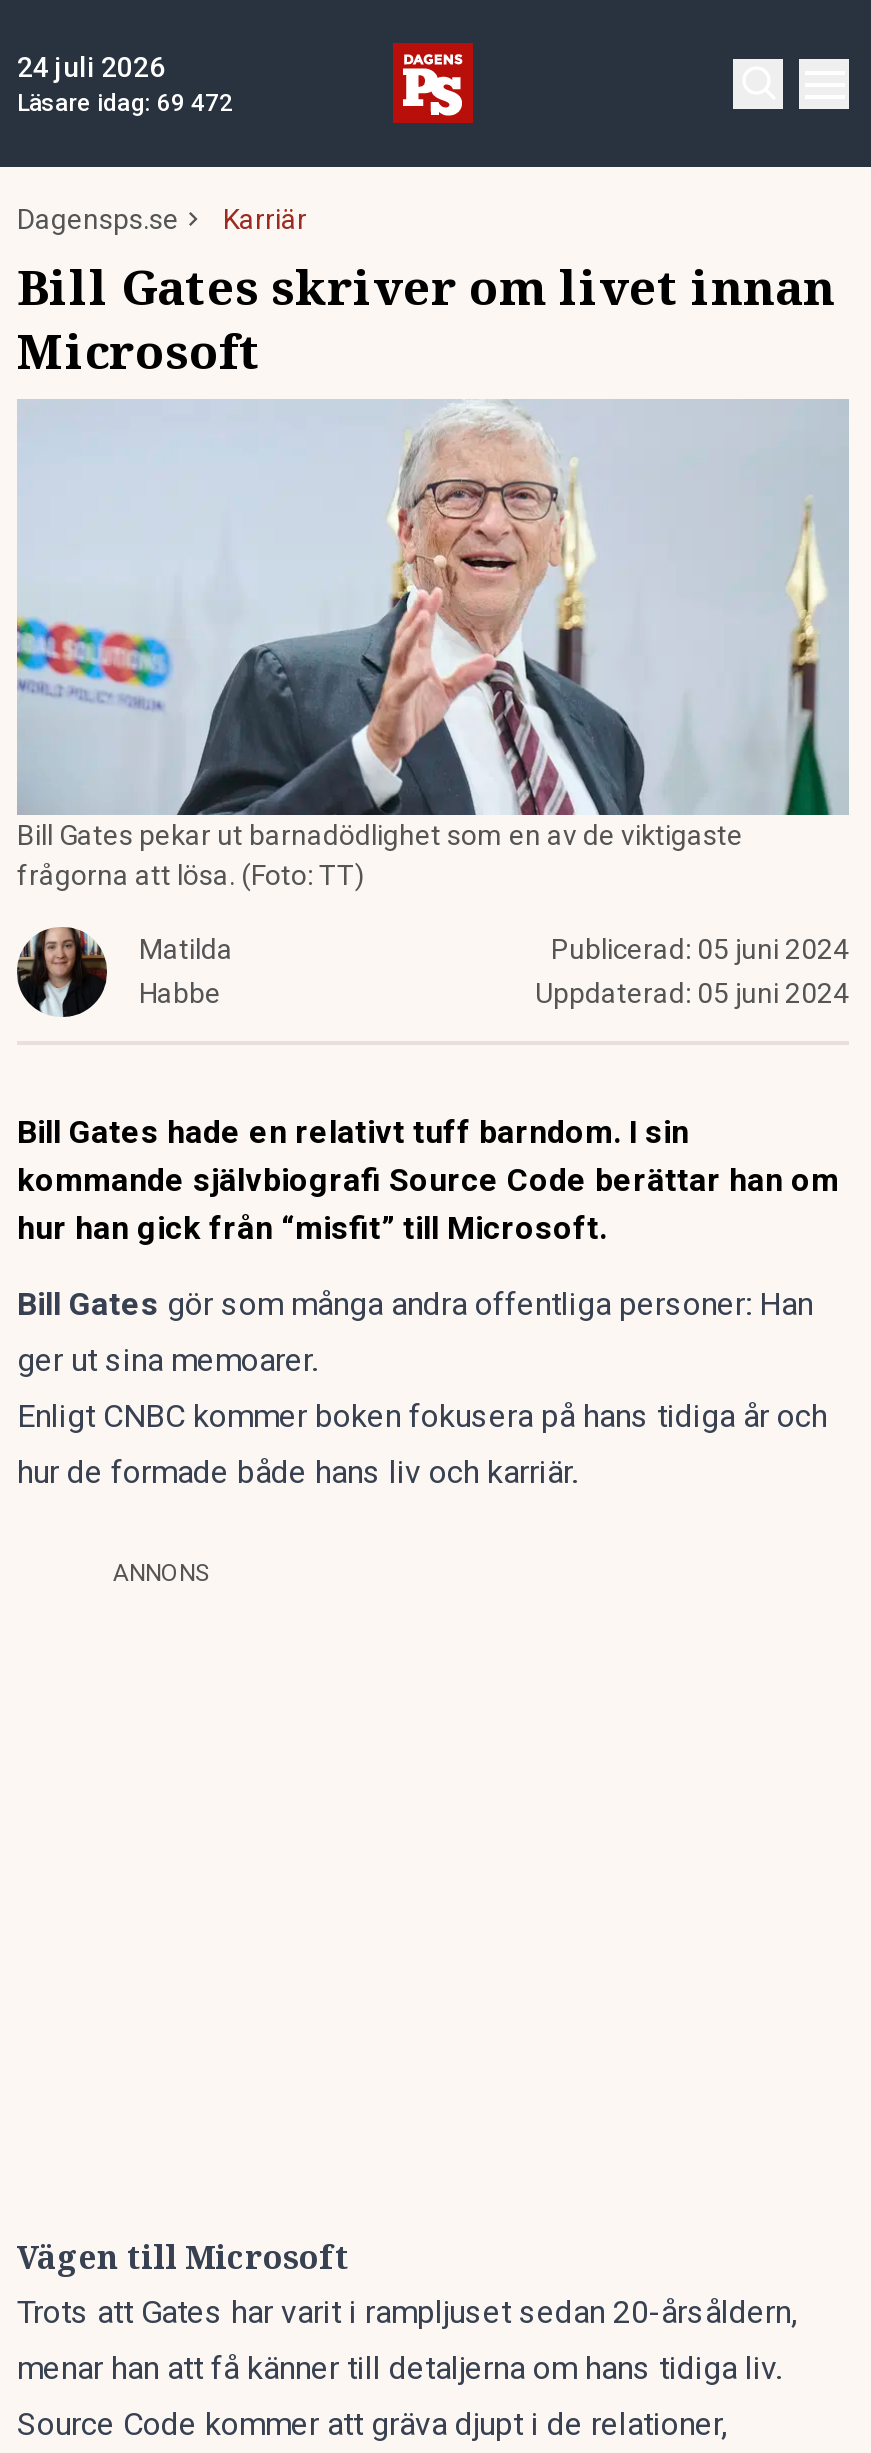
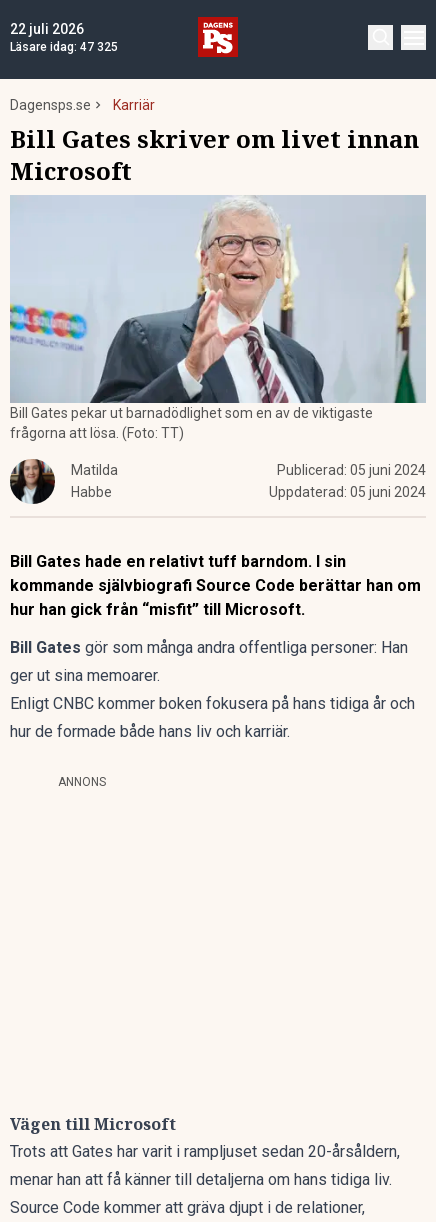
[17,51,165,83] 24 juli 2026 -> [10,21,84,37] 22 juli 2026
[17,89,233,117] Läsare idag: 69 472 -> [10,40,118,54] Läsare idag: 47 325

